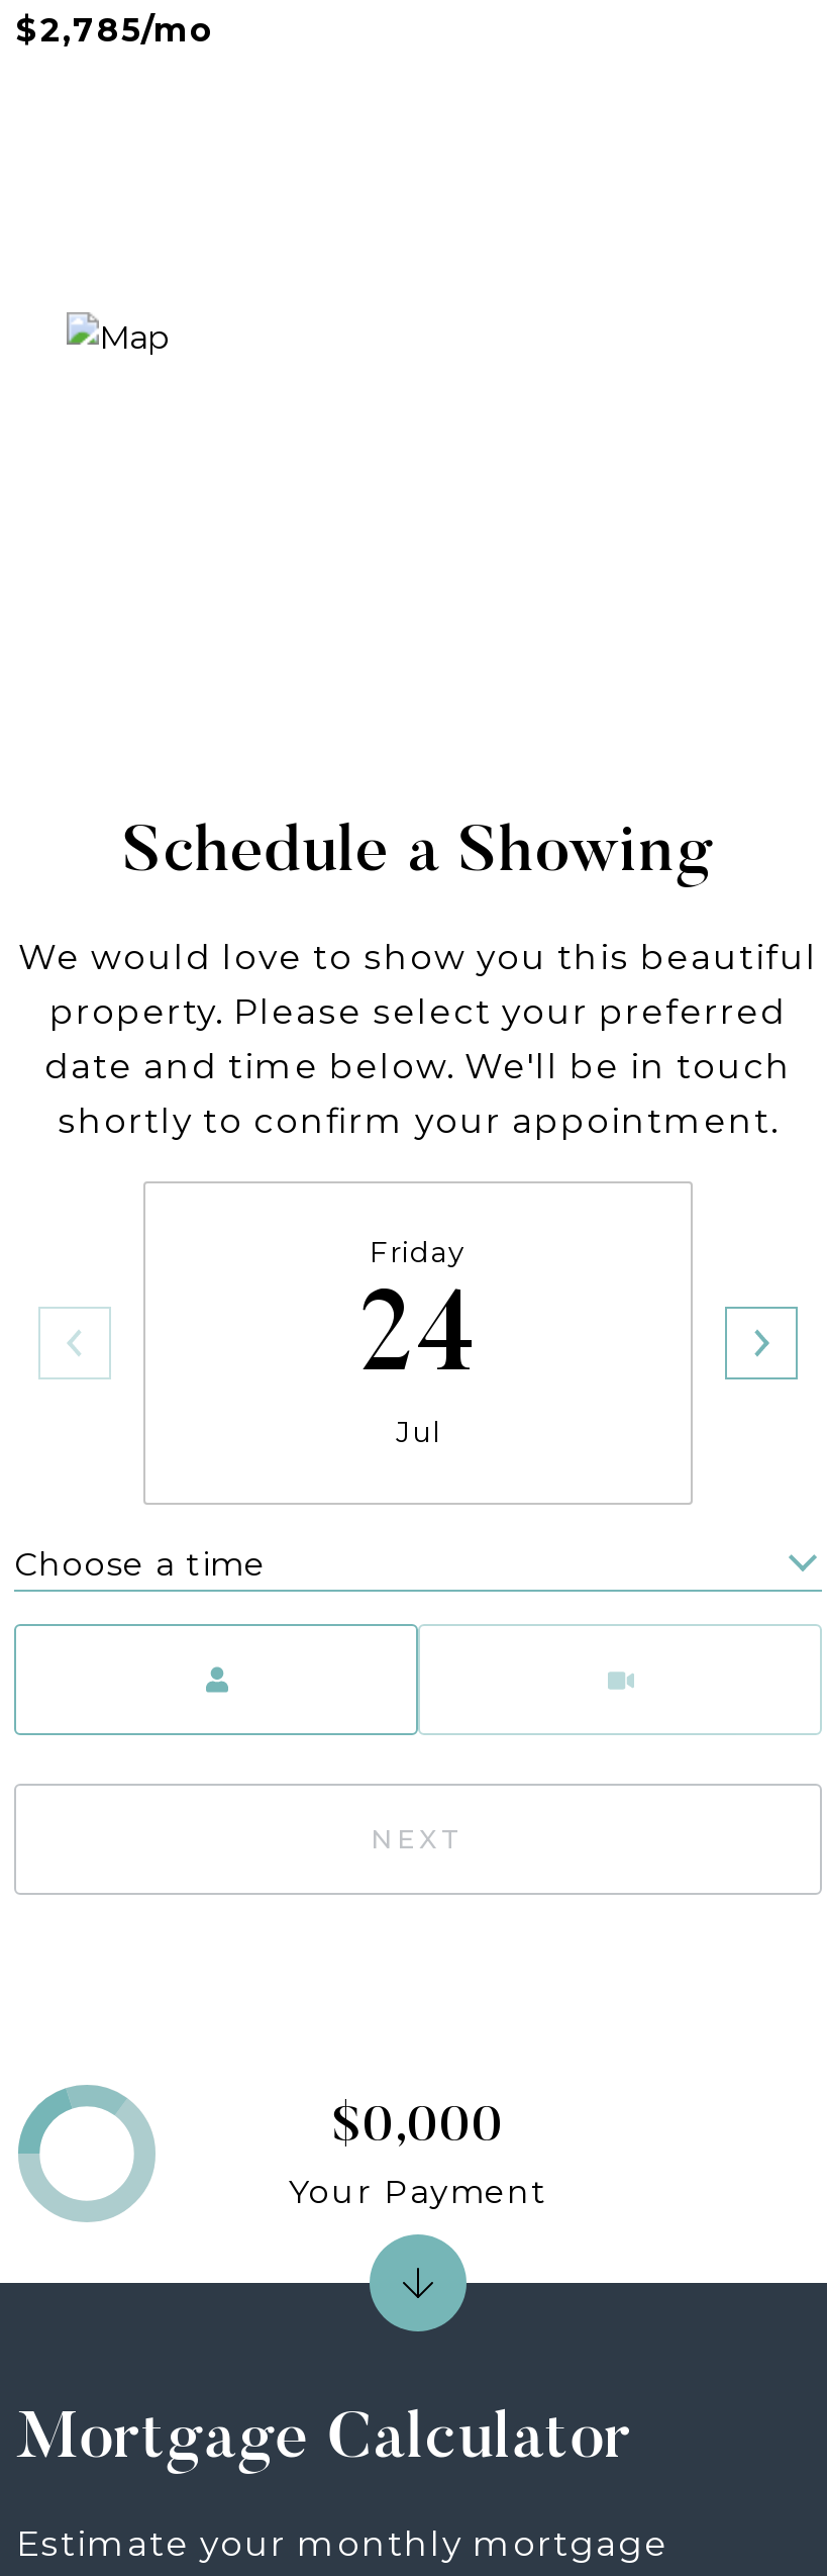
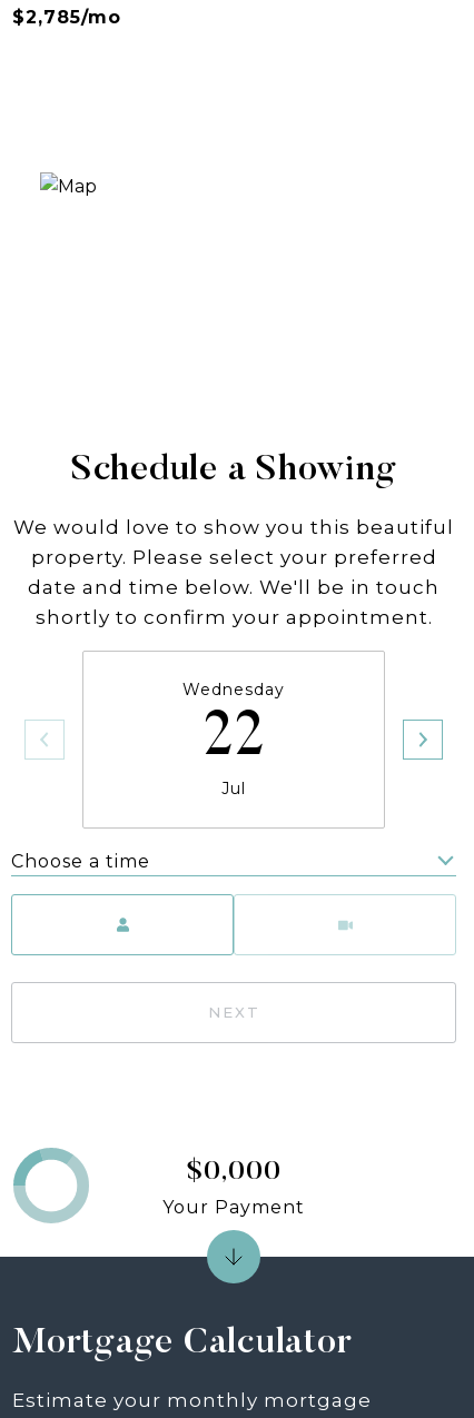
[358,1235,478,1400] Friday | 24 -> [182,680,285,771] Wednesday | 22

